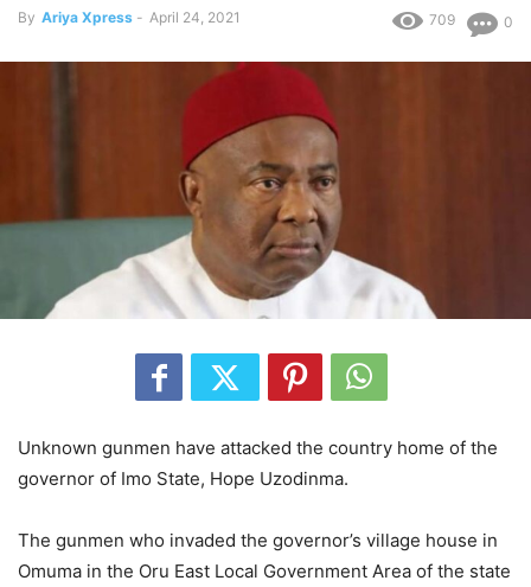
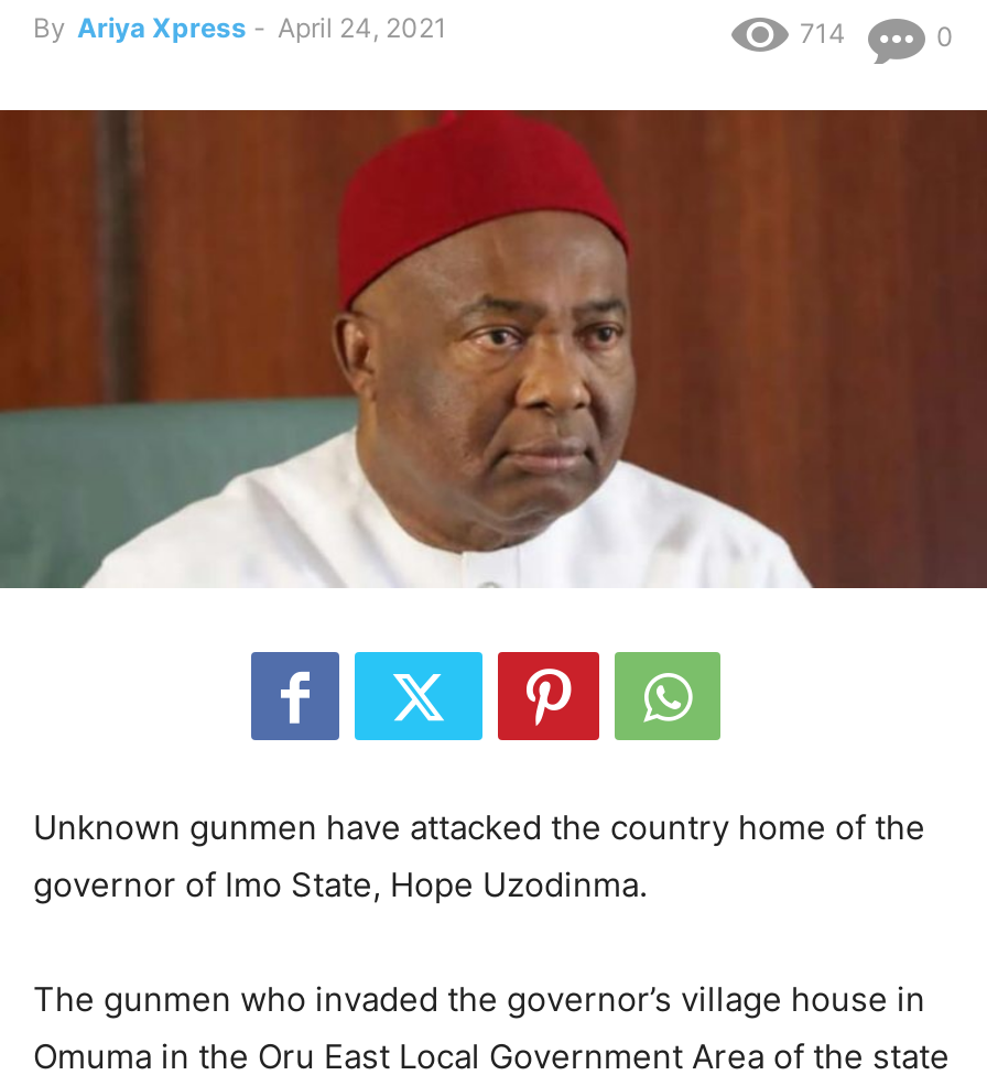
[429,11,455,29] 709 -> [800,16,846,49] 714

